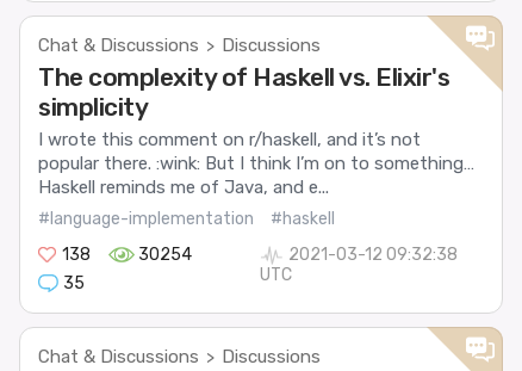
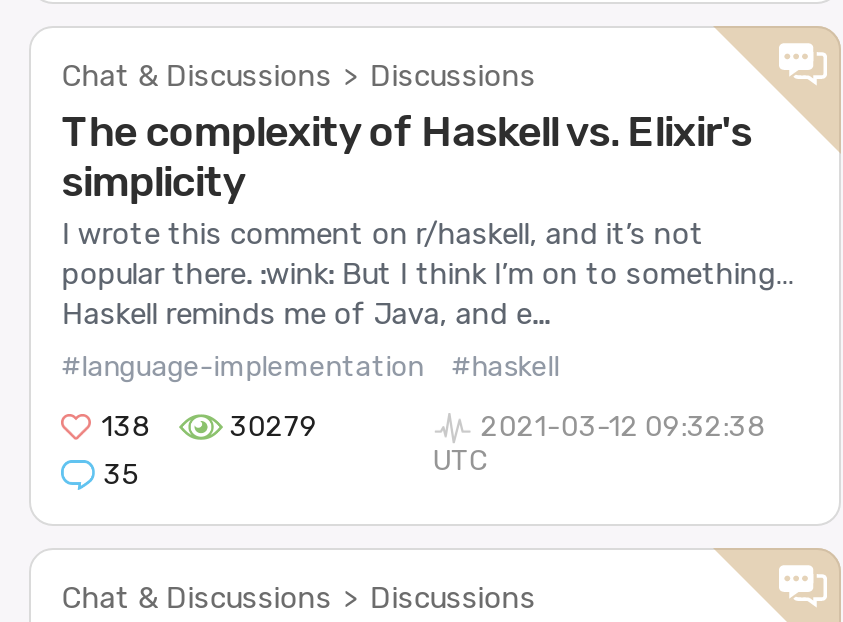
[139,245,192,265] 30254 -> [230,410,318,444] 30279

